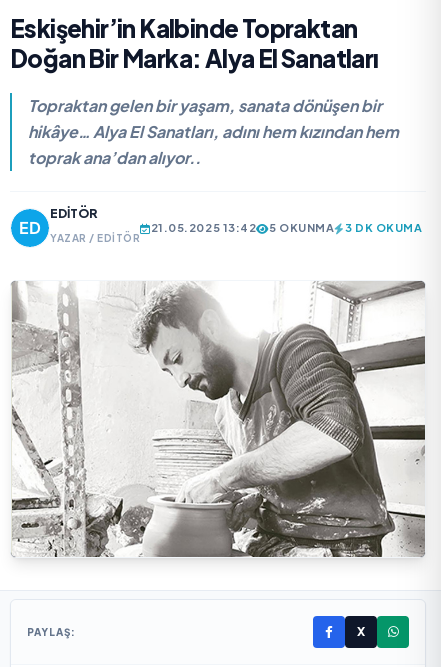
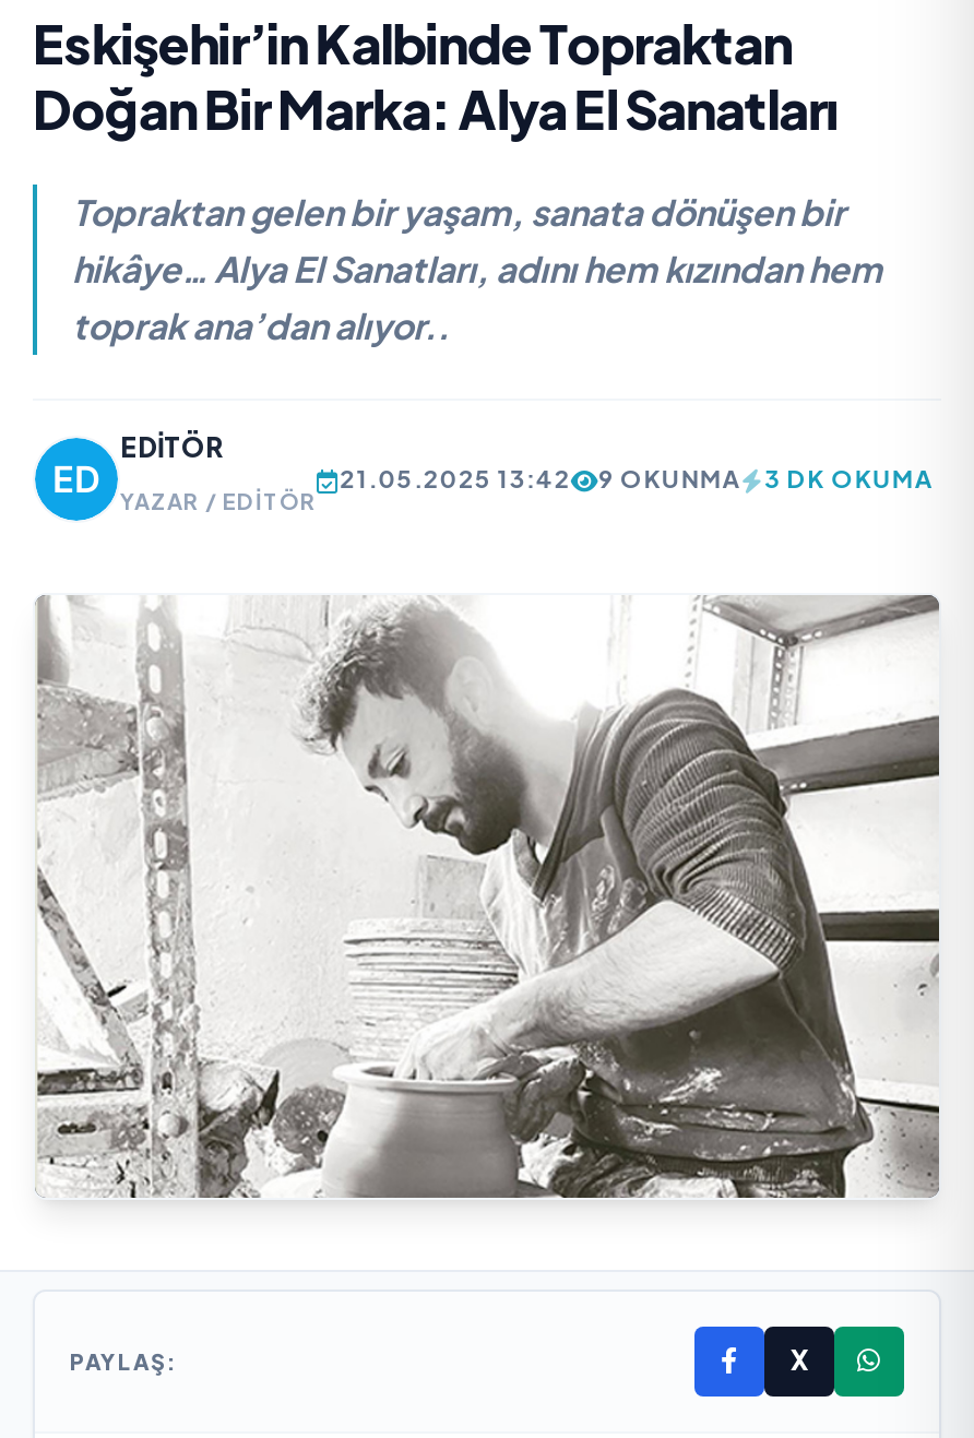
[151,221,422,234] 21.05.2025 13:42 5 OKUNMA 3 DK OKUMA -> [340,464,933,492] 21.05.2025 13:42 9 OKUNMA 3 DK OKUMA

